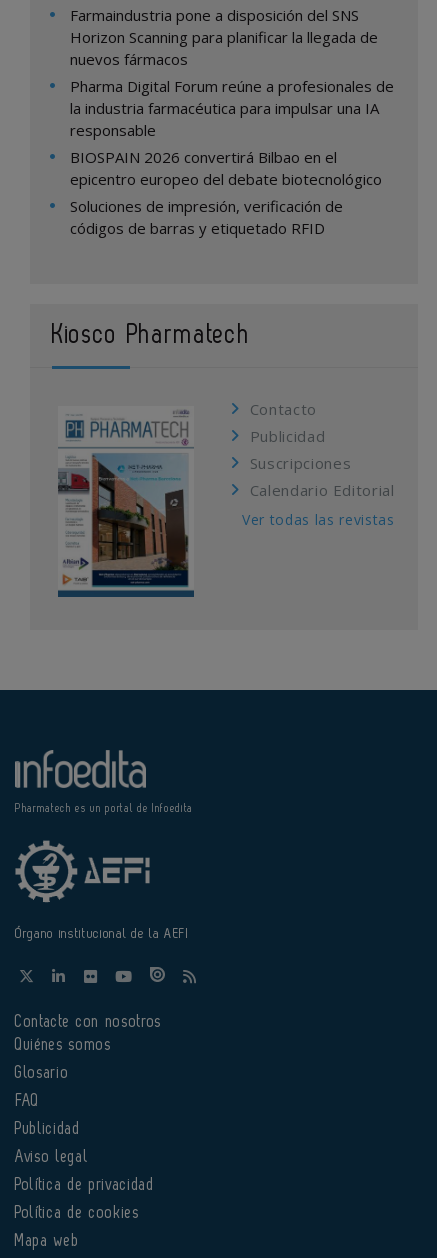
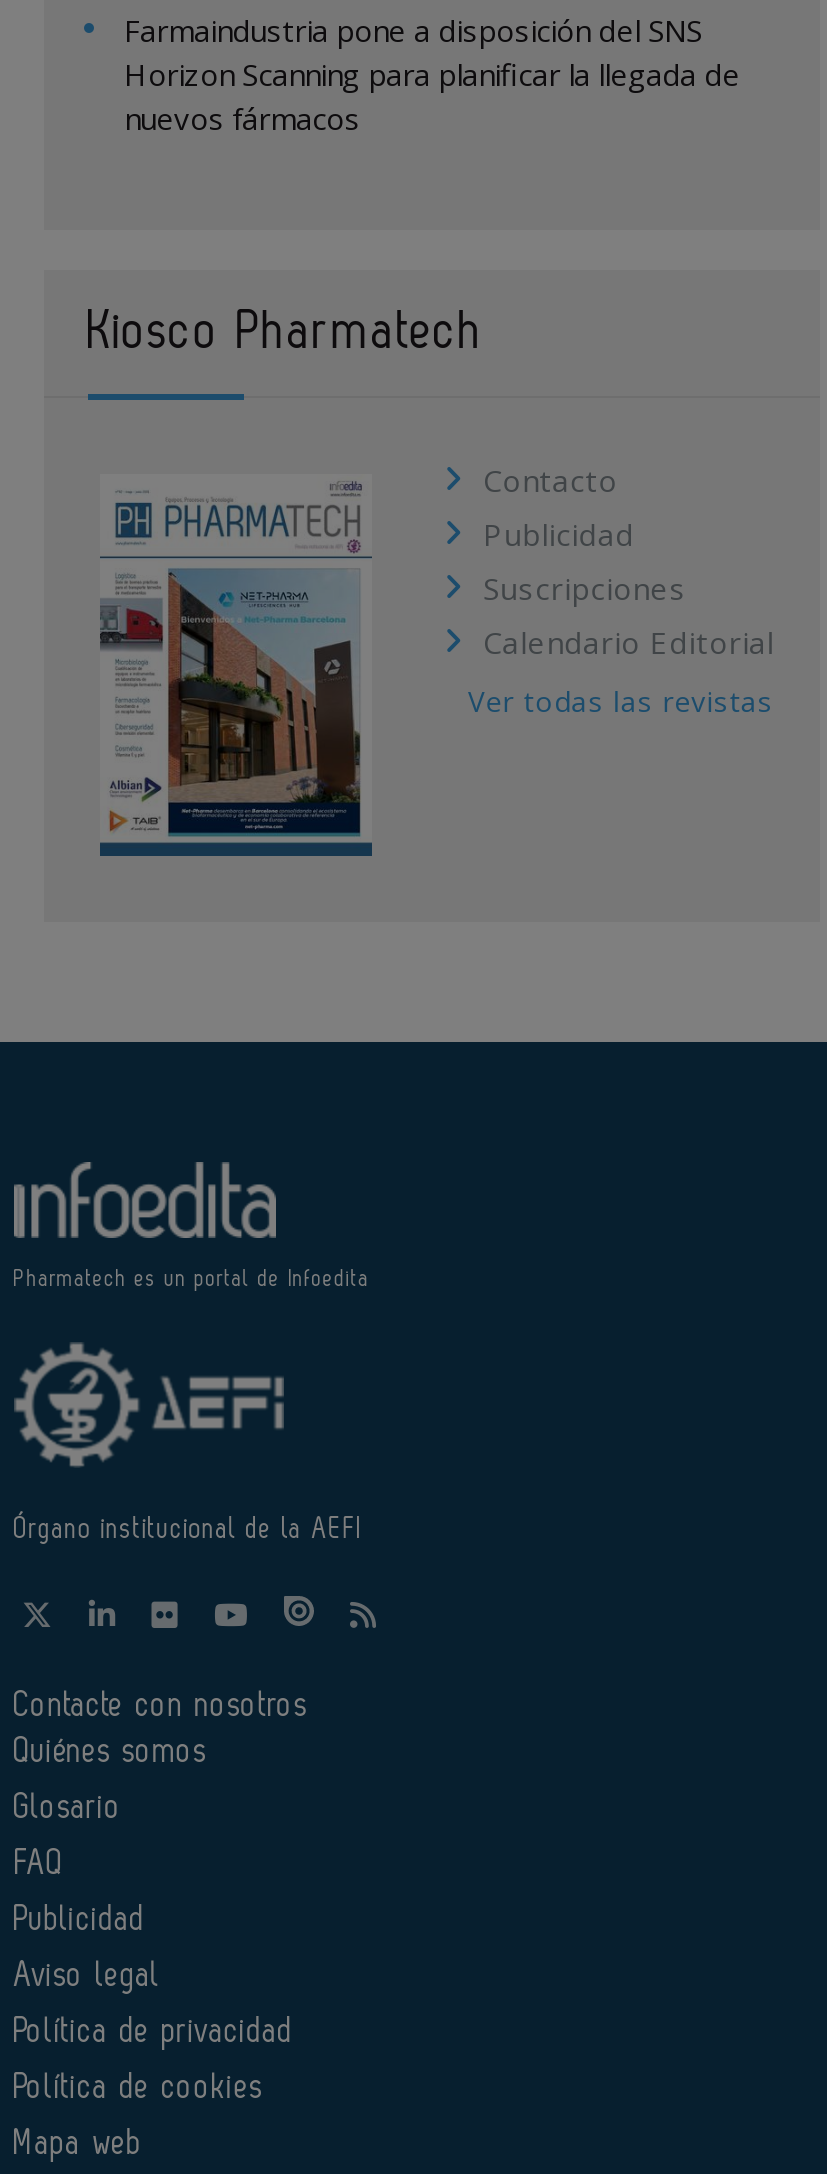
[70,75,394,237] Pharma Digital Forum reúne a profesionales de | la industria farmacéutica para impulsar una IA | responsable | BIOSPAIN 2026 convertirá Bilbao en el | epicentro europeo del debate biotecnológico | Soluciones de impresión, verificación de | códigos de barras y etiquetado RFID -> none

